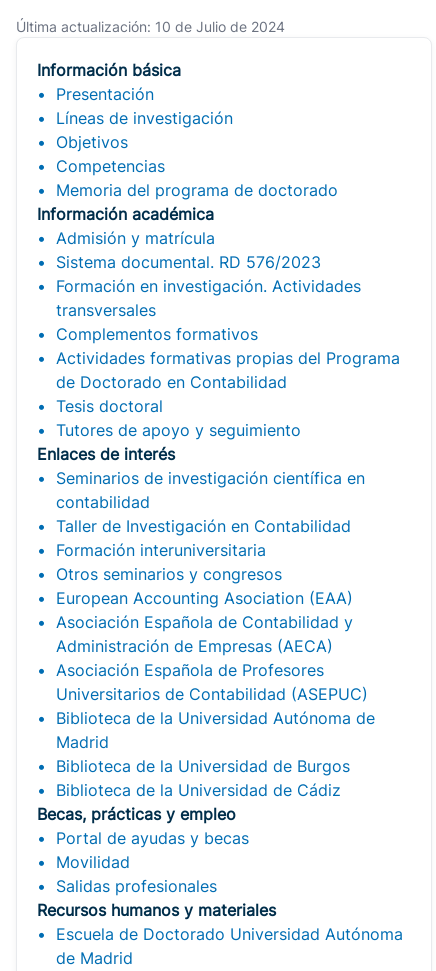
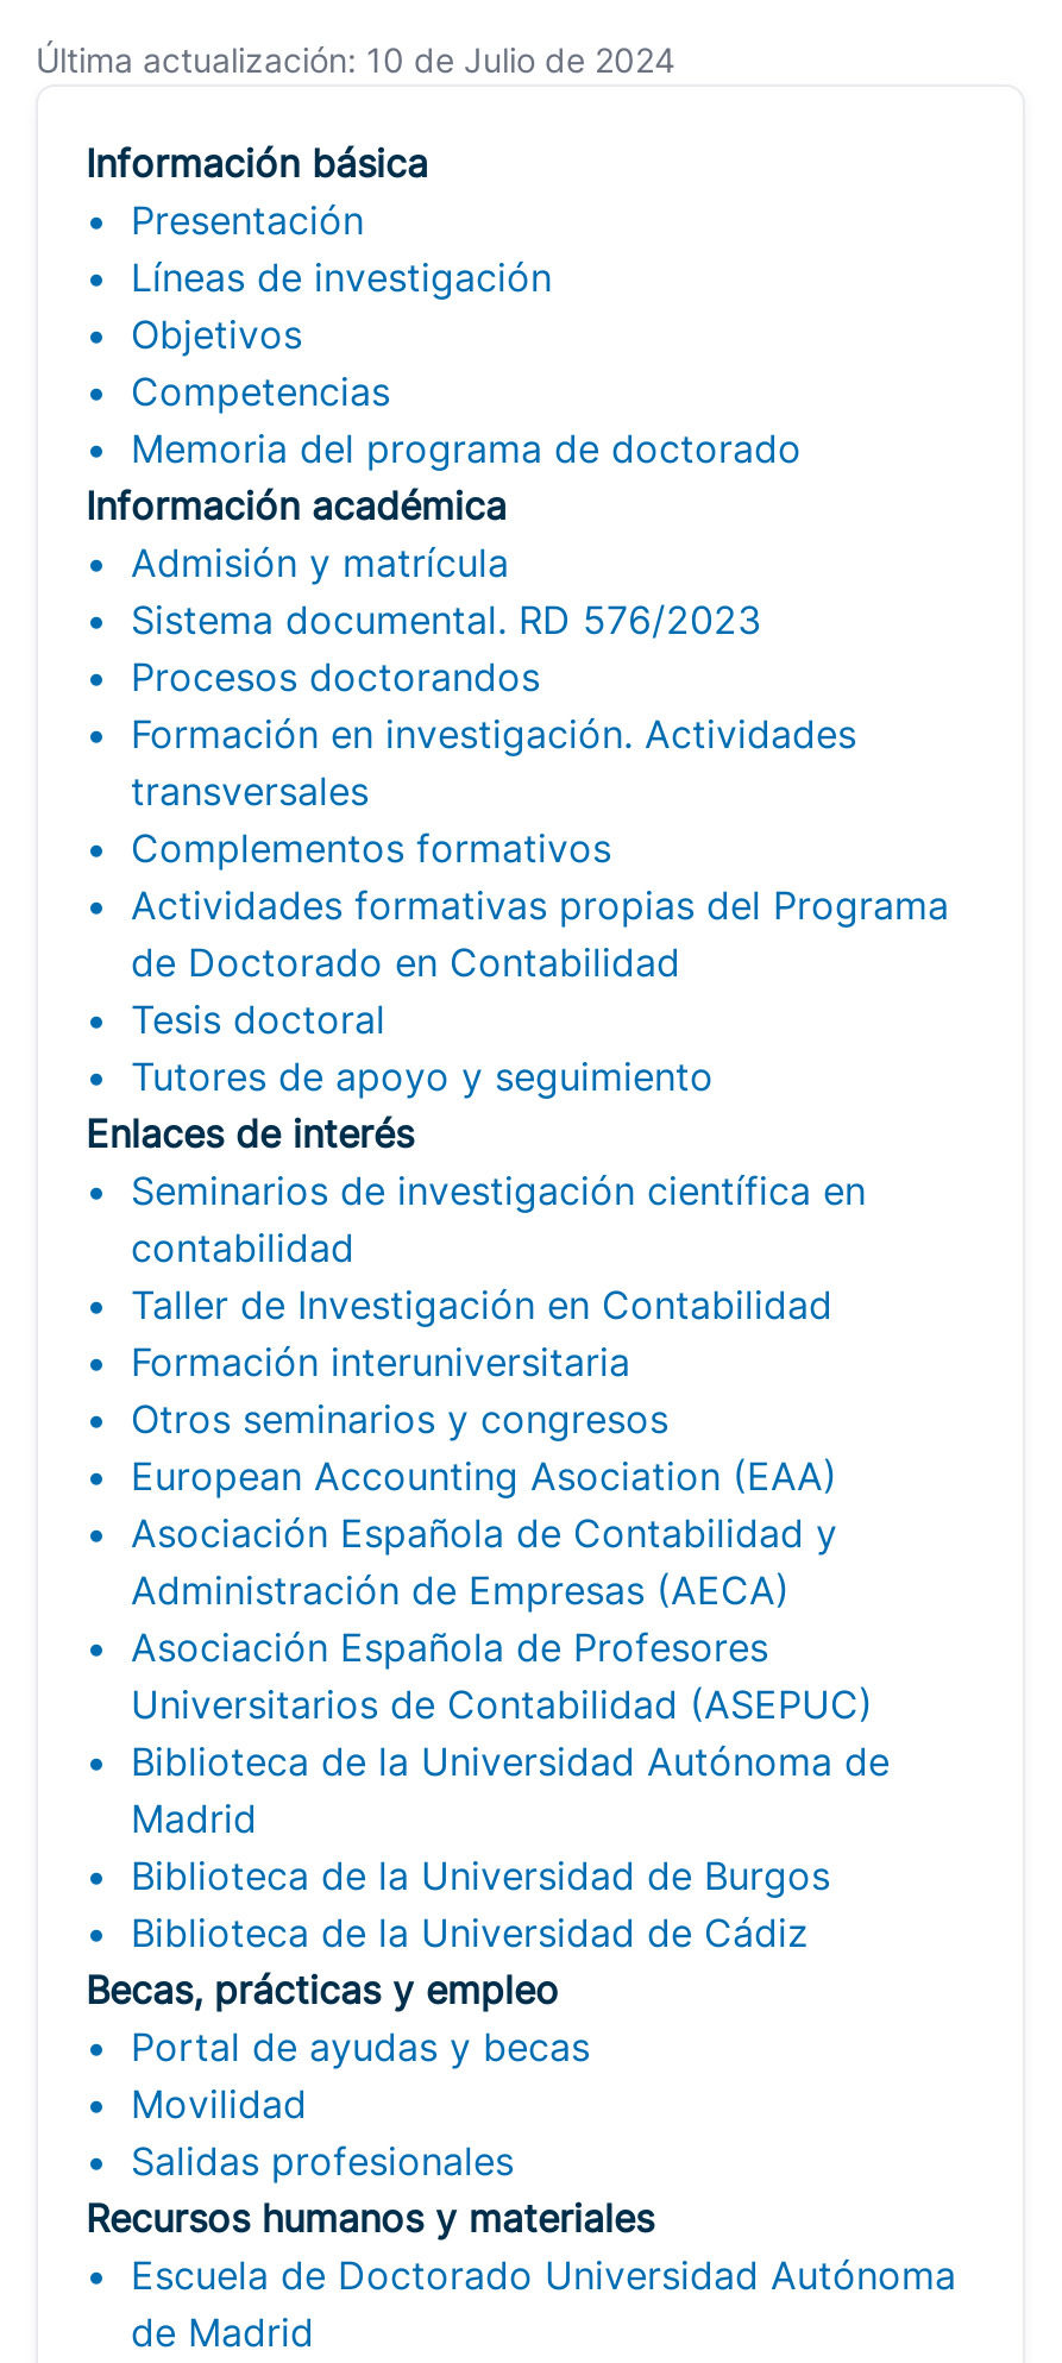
none -> [131,653,540,700] Procesos doctorandos

